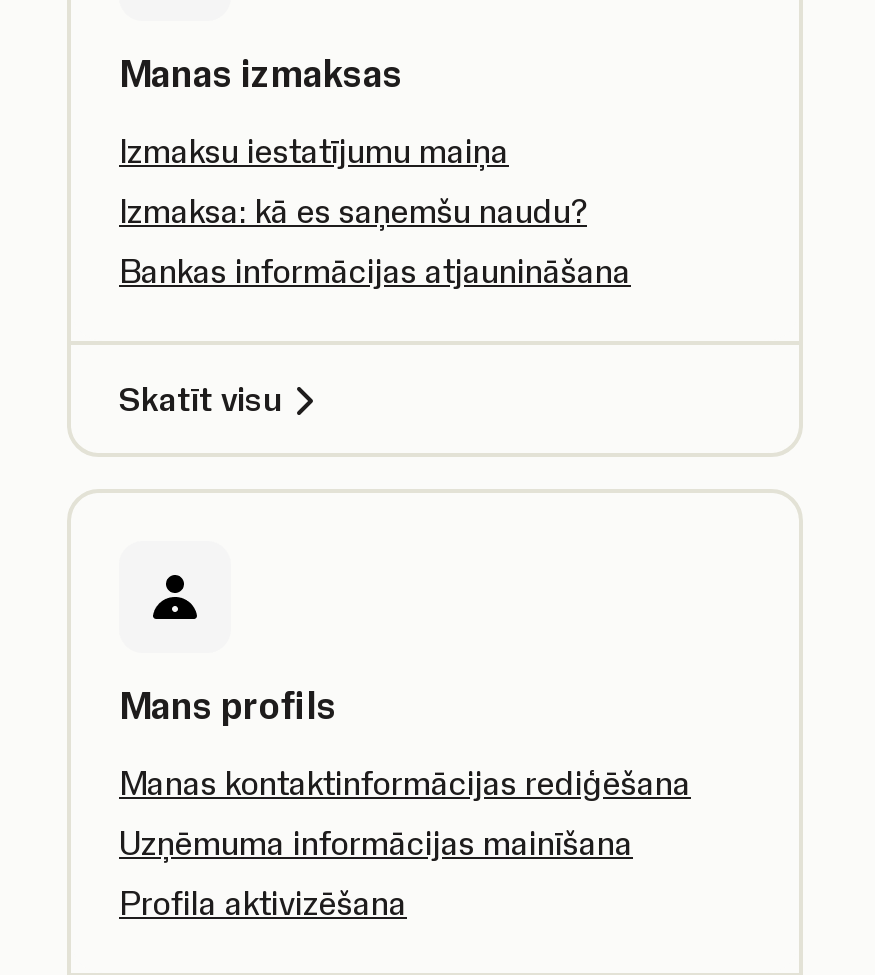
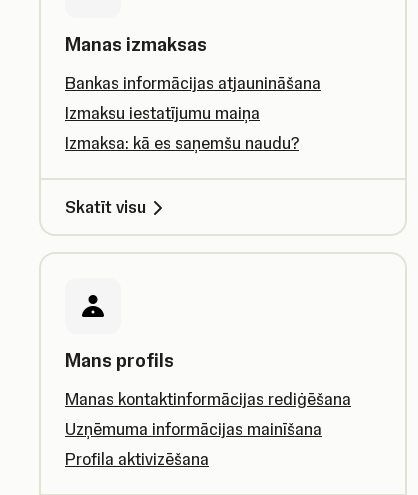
moved [119,131,587,231] -> [65,103,299,153]: Izmaksu iestatījumu maiņa | Izmaksa: kā es saņemšu naudu?
moved [119,251,631,291] -> [65,73,321,93]: Bankas informācijas atjaunināšana

